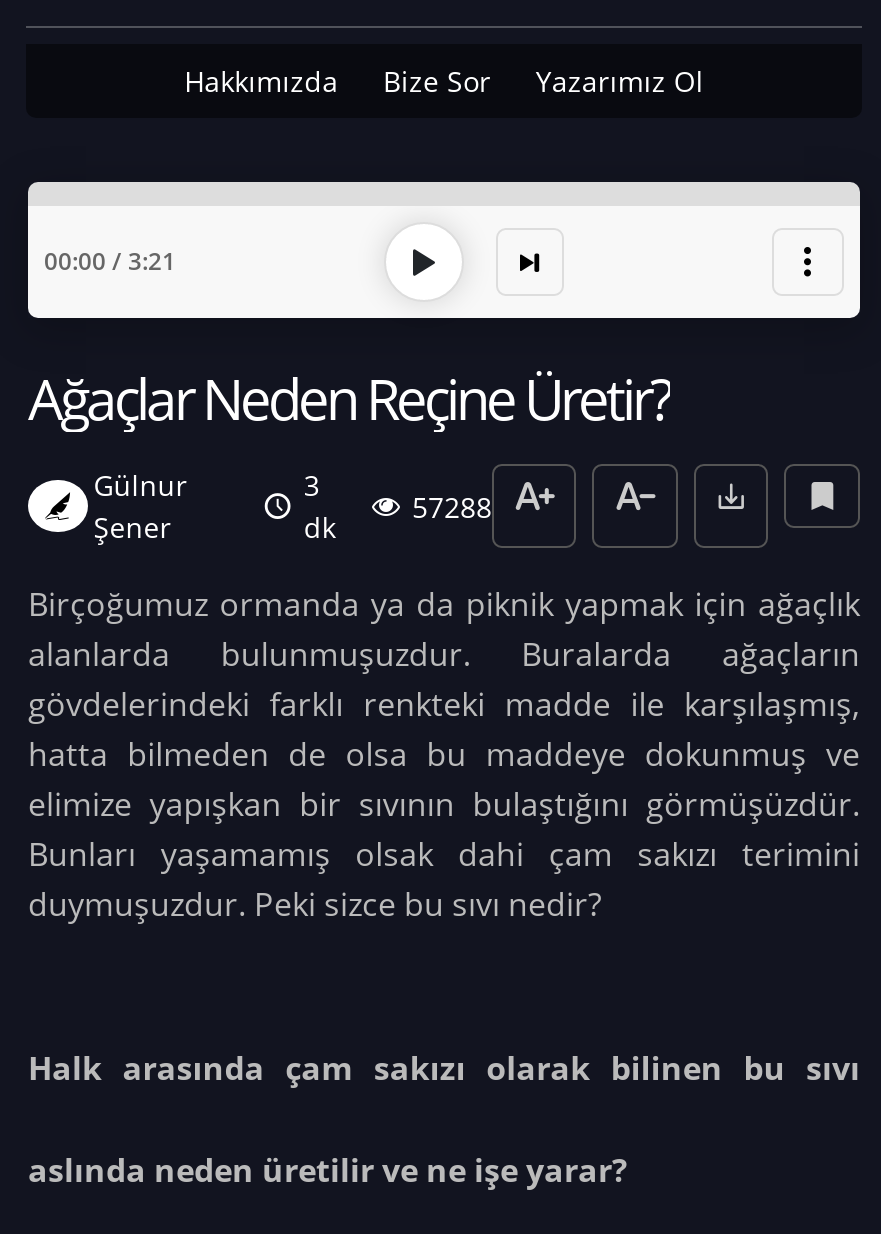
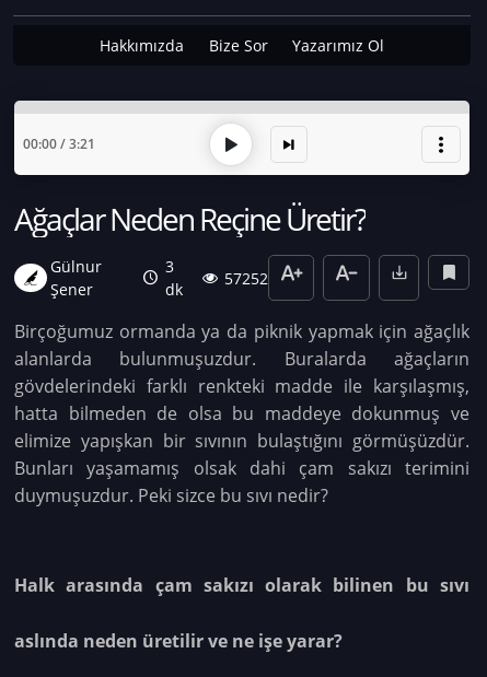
[412,487,492,525] 57288 -> [224,267,268,288] 57252

